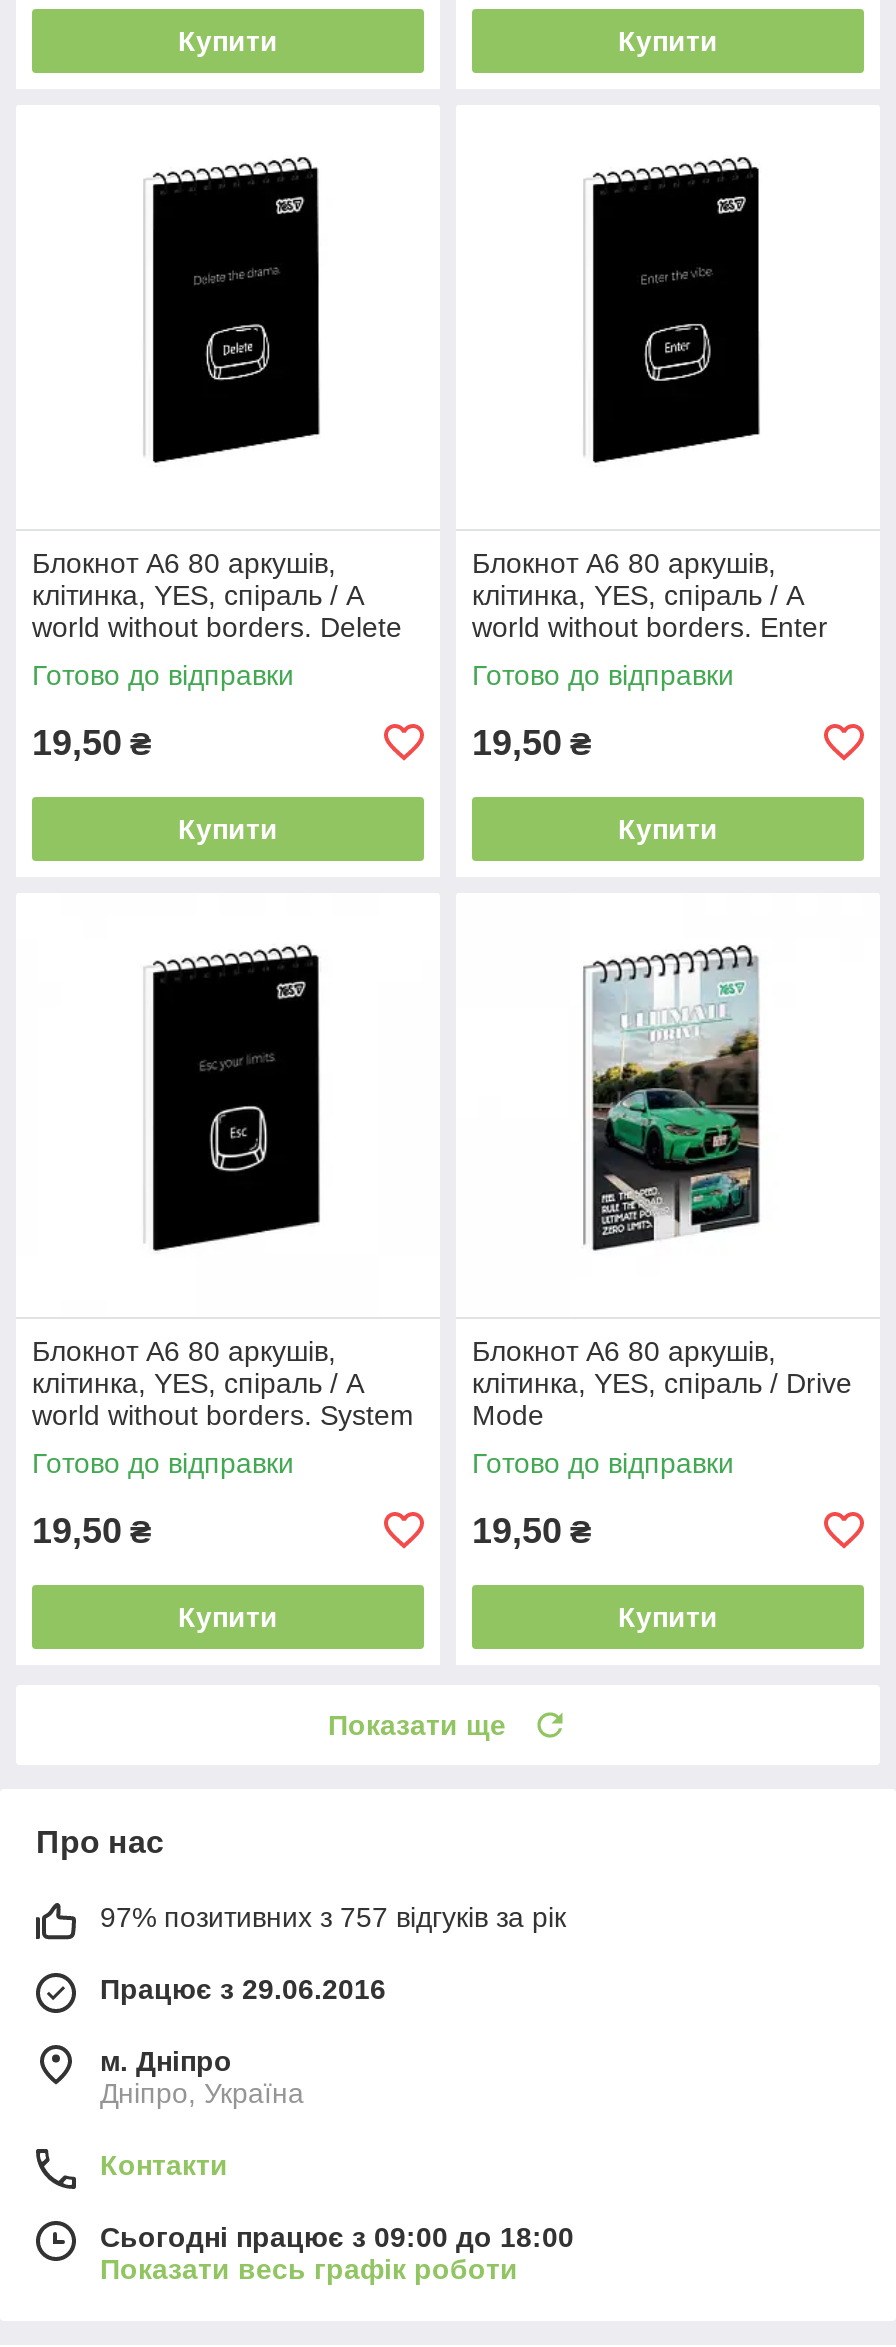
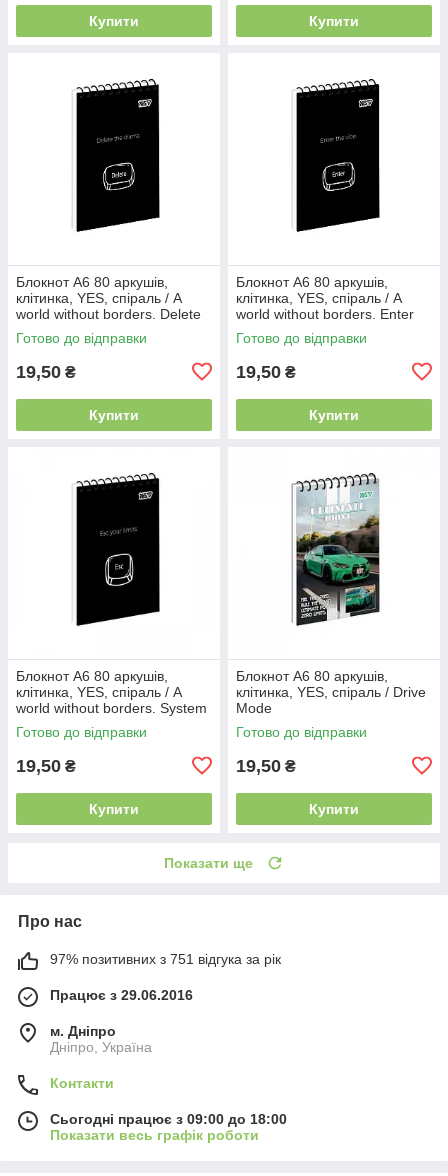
[100,1901,566,1933] 97% позитивних з 757 відгуків за рік -> [50,951,281,967] 97% позитивних з 751 відгука за рік

